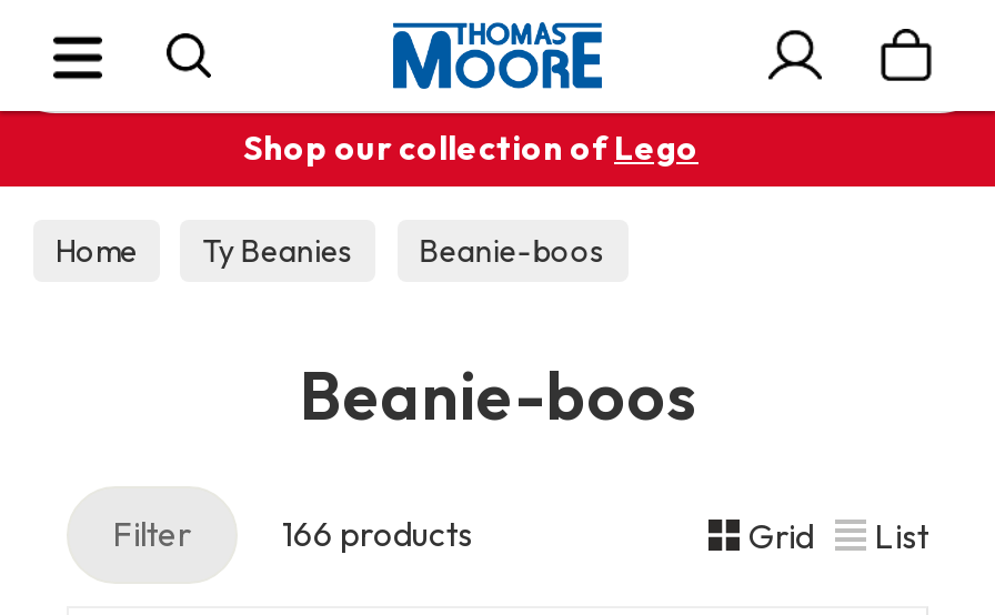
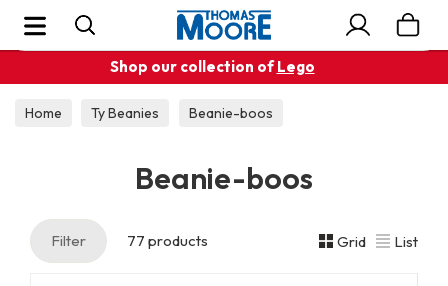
[282,513,473,555] 166 products -> [127,231,208,250] 77 products

